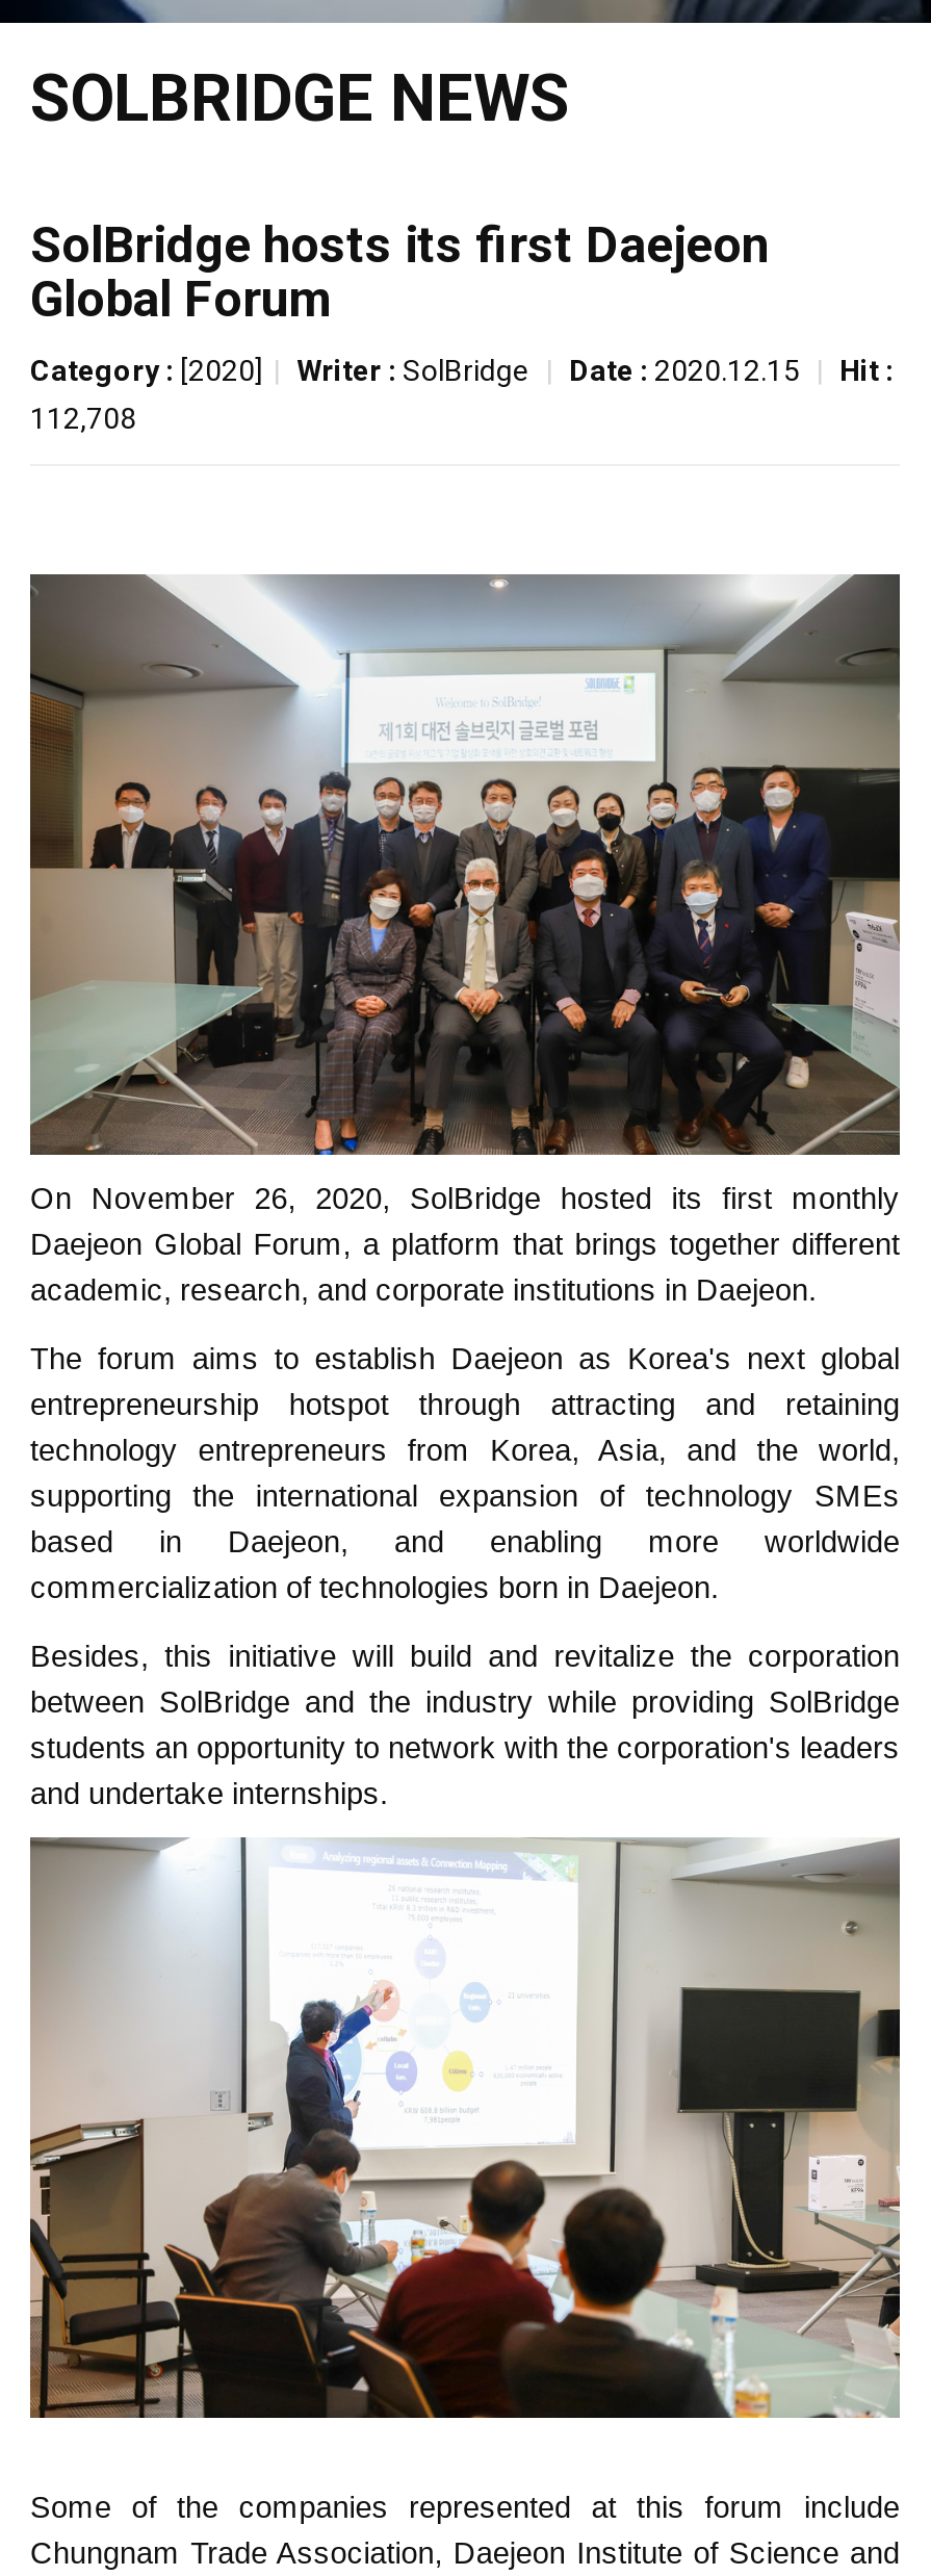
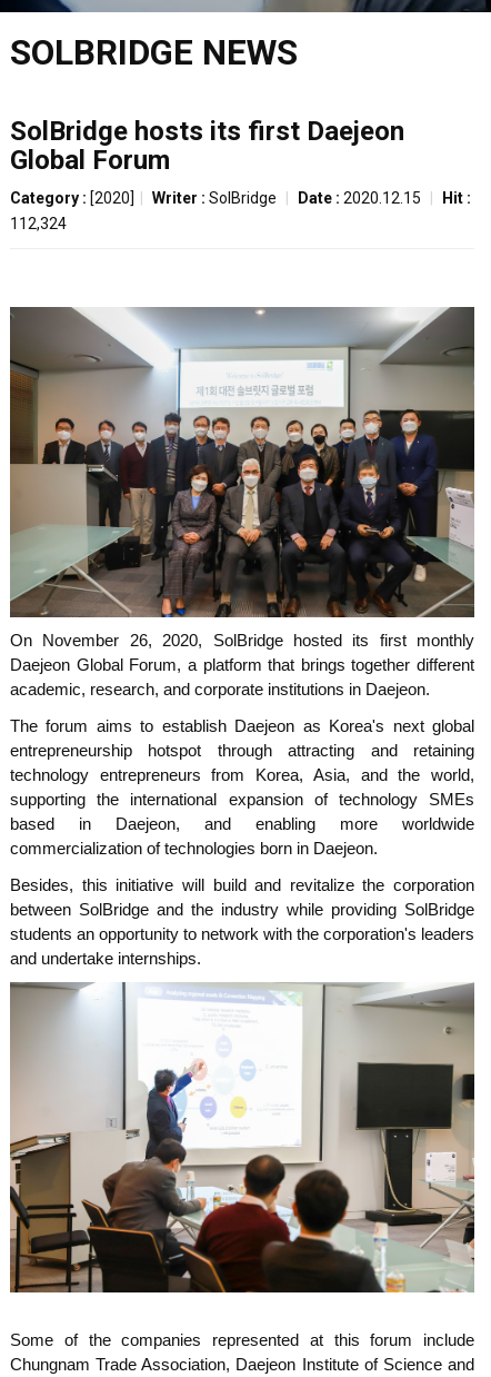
[30,402,136,435] 112,708 -> [10,215,67,232] 112,324

